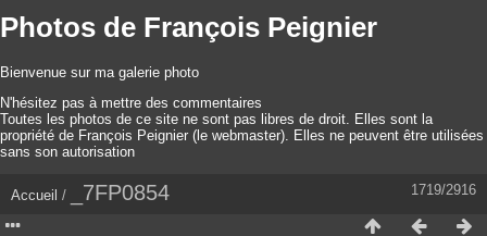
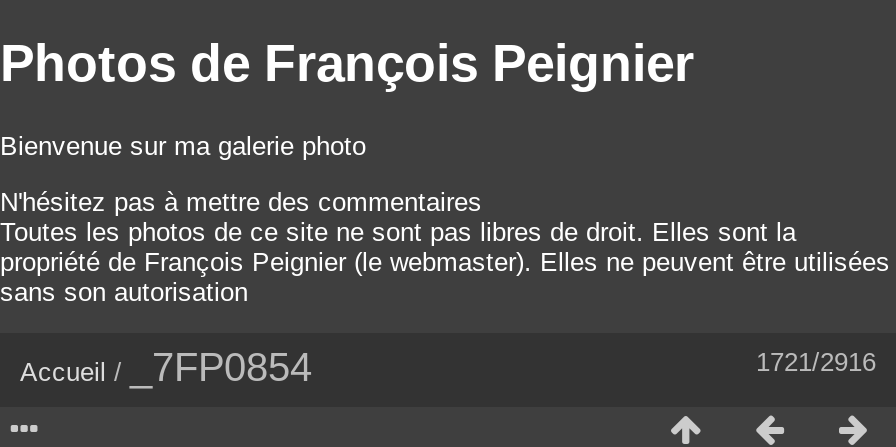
[411,181,476,198] 1719/2916 -> [756,347,876,377] 1721/2916

